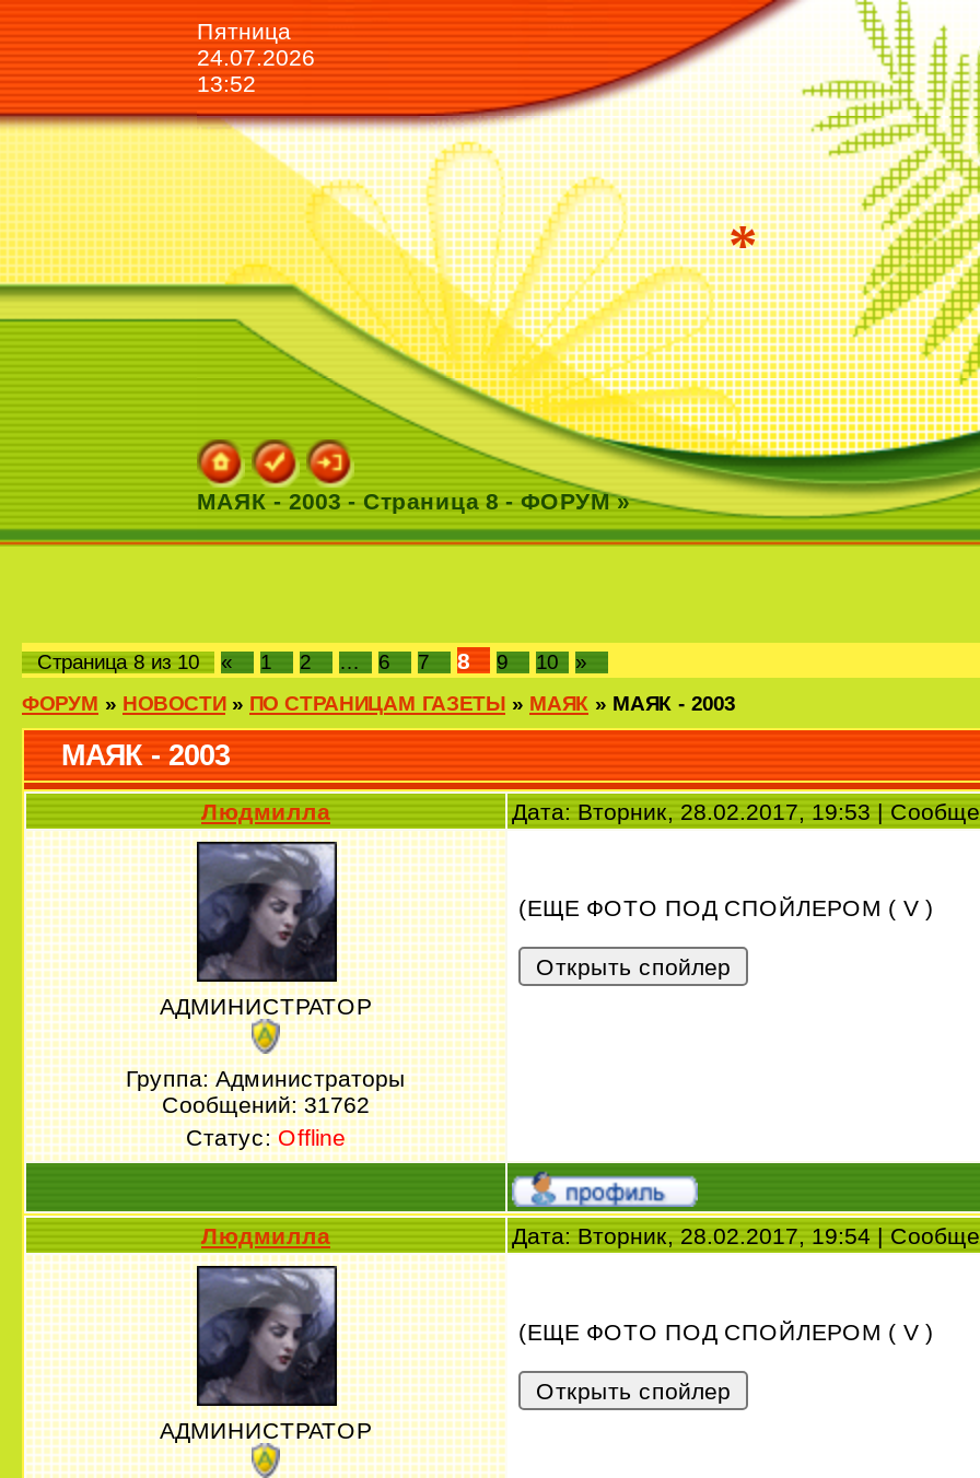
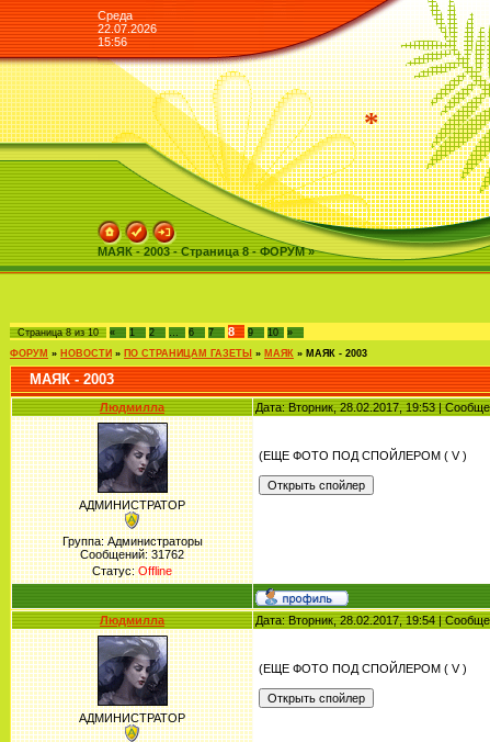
[197,17,315,96] Пятница | 24.07.2026 | 13:52 -> [98,9,157,48] Среда | 22.07.2026 | 15:56

